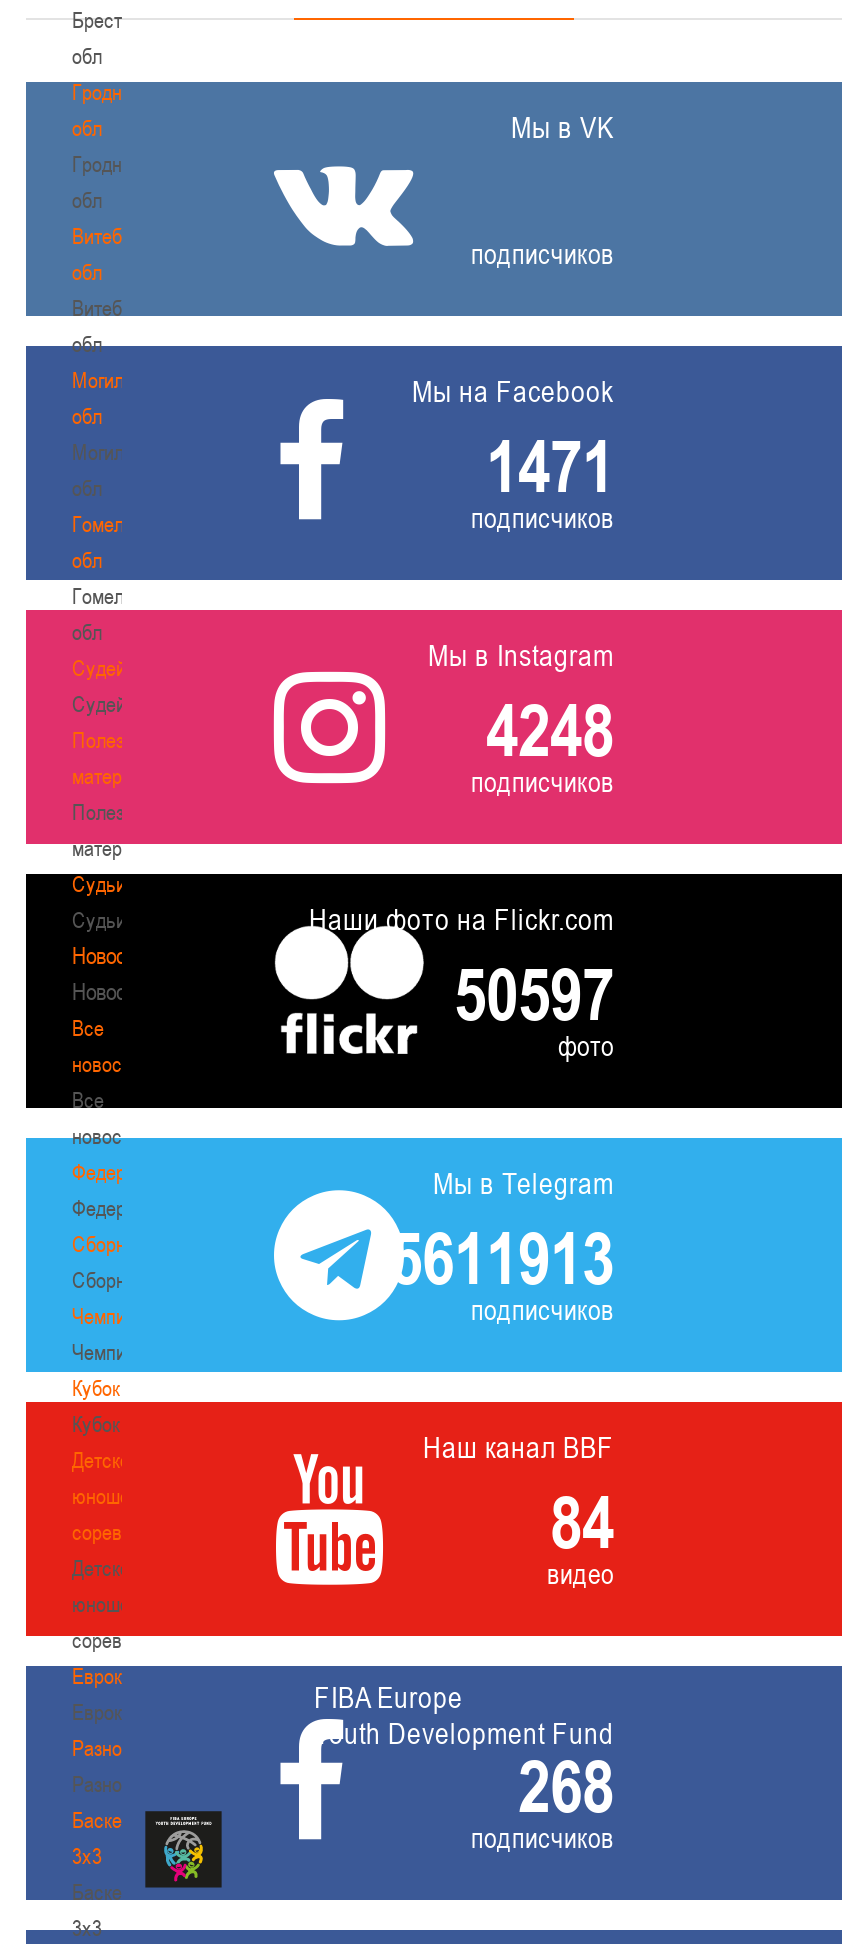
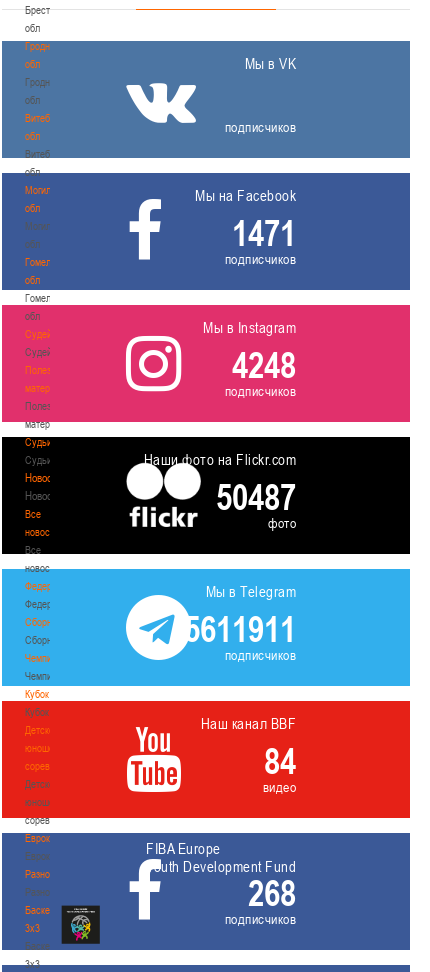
[454,951,614,1035] 50597 -> [216,475,296,517] 50487
[390,1215,614,1299] 5611913 -> [184,607,296,649] 5611911

